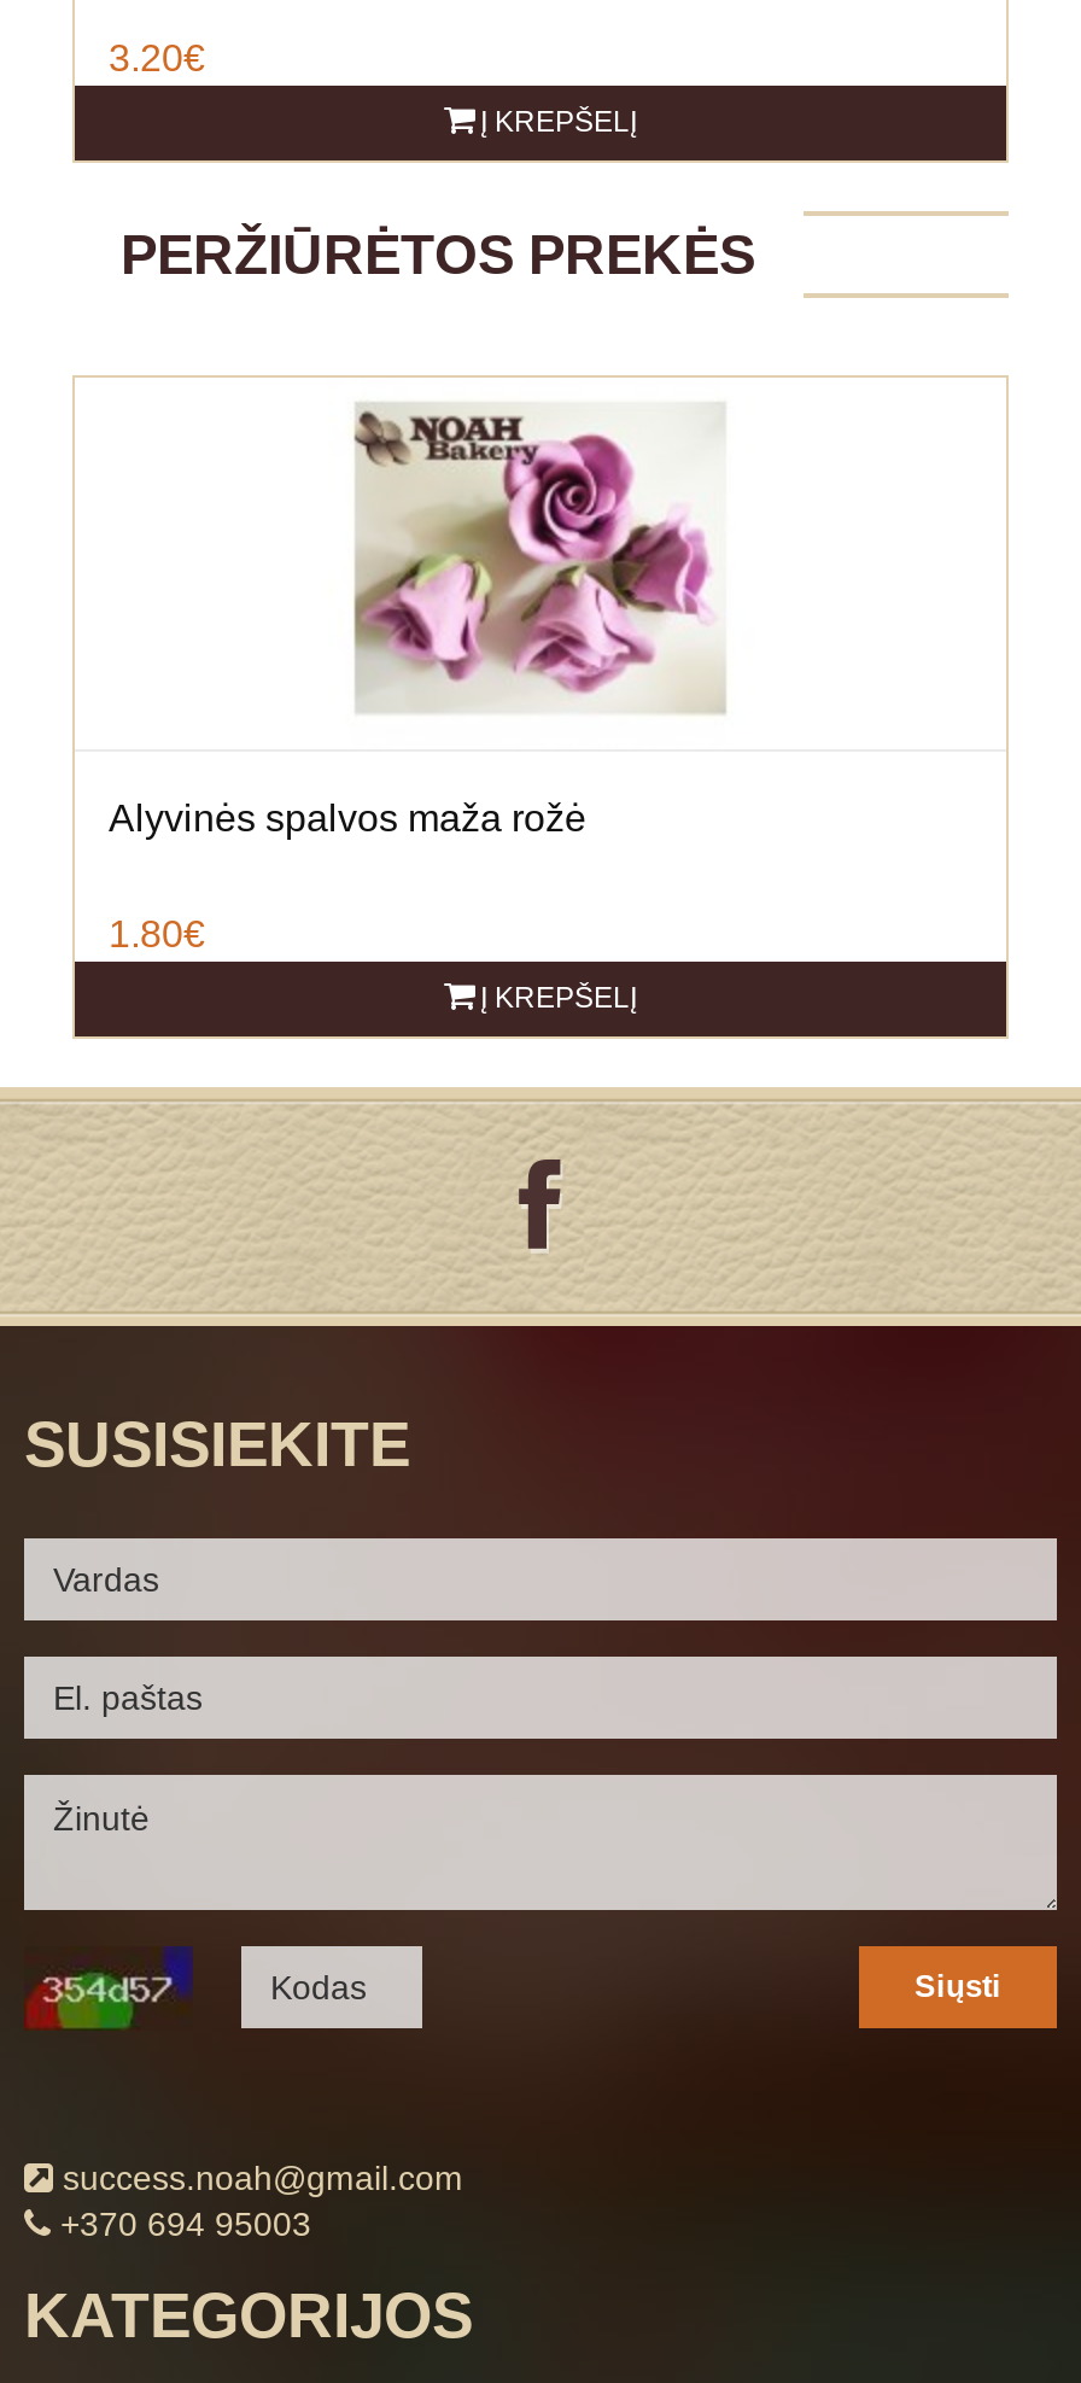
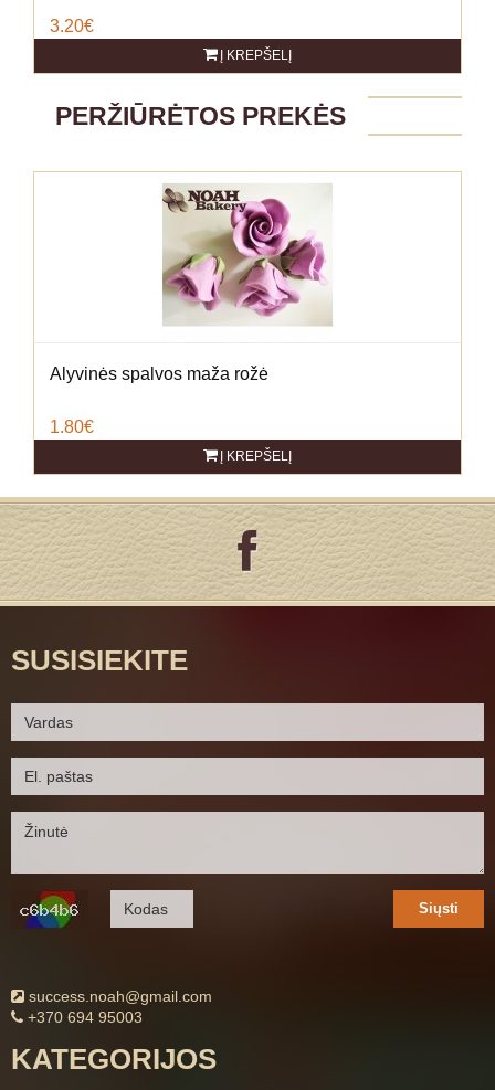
[24,1946,193,2031] [image] -> [12,890,87,929] [image]

